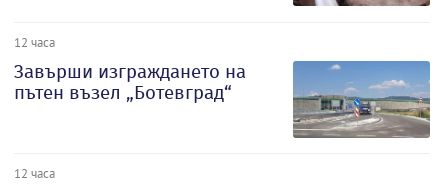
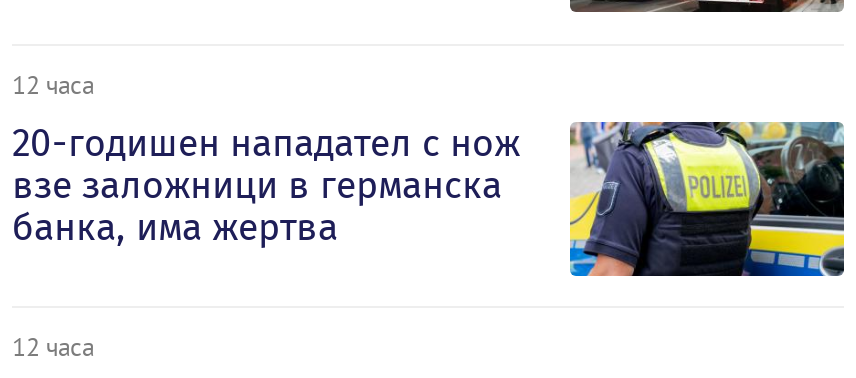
[14,60,246,104] Завърши изграждането на | пътен възел „Ботевград“ -> [12,119,520,249] 20-годишен нападател с нож | взе заложници в германска | банка, има жертва
[292,60,431,139] [image] -> [568,120,846,278] [image]

